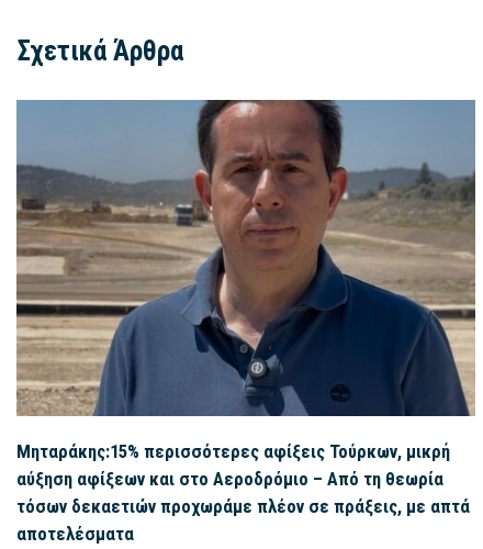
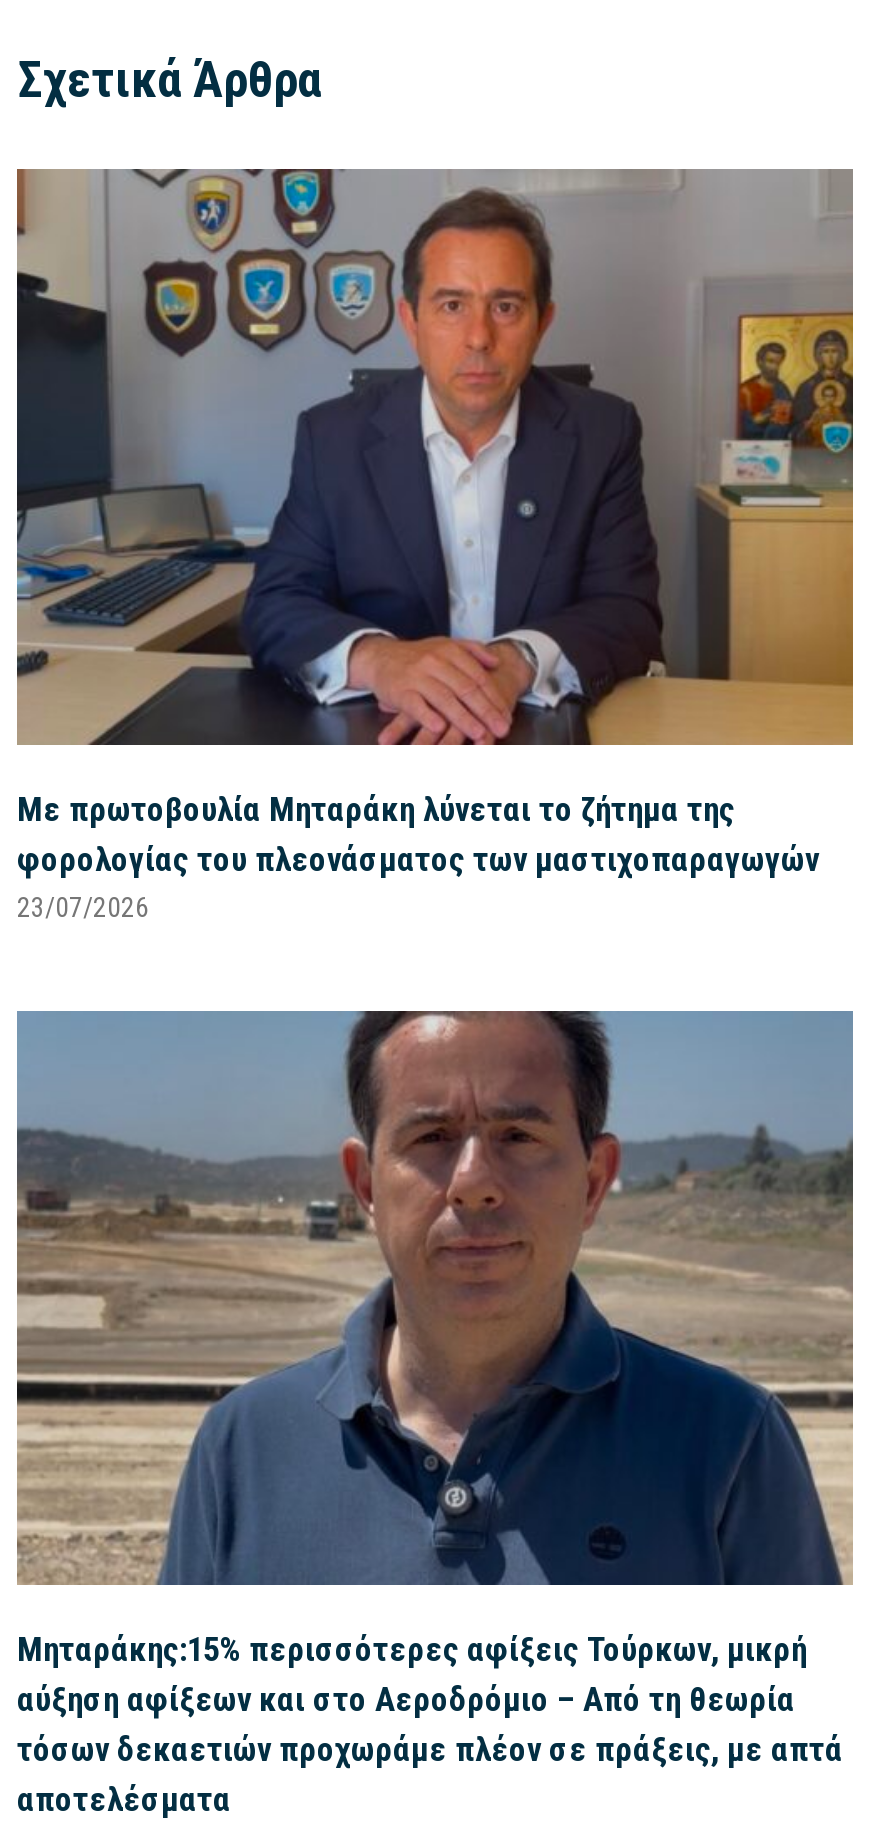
none -> [15,167,855,922] [image] | Με πρωτοβουλία Μηταράκη λύνεται το ζήτημα της | φορολογίας του πλεονάσματος των μαστιχοπαραγωγών | 23/07/2026

